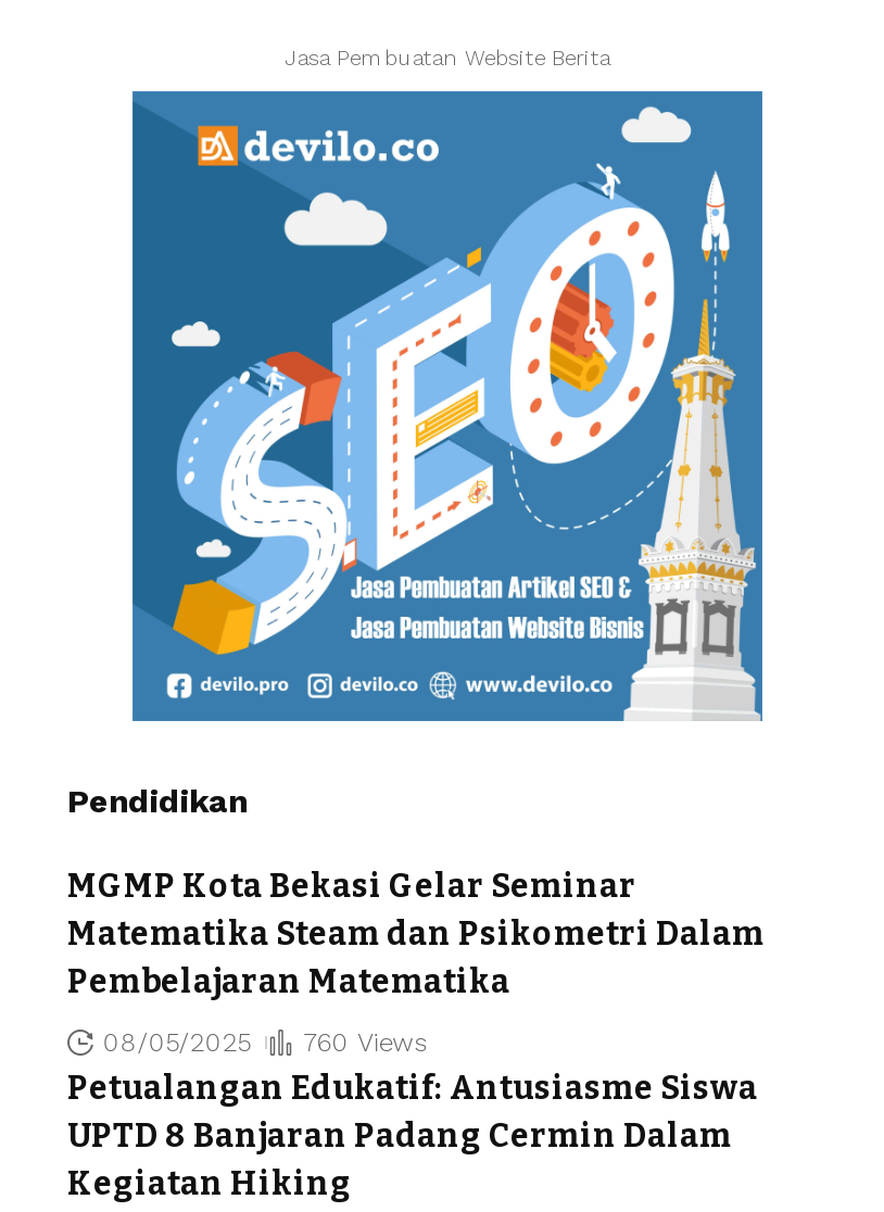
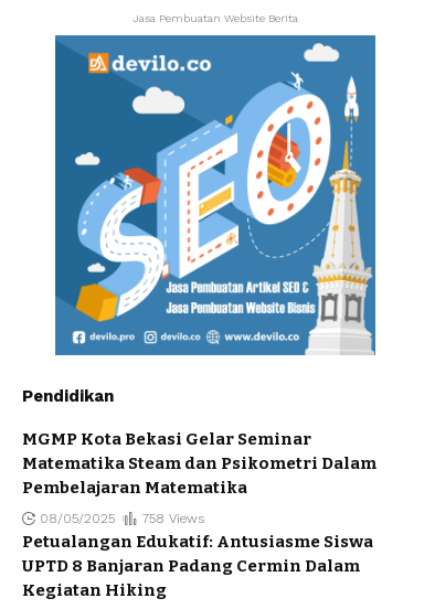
[103,1027,427,1057] 08/05/2025 760 Views -> [40,510,204,526] 08/05/2025 758 Views

